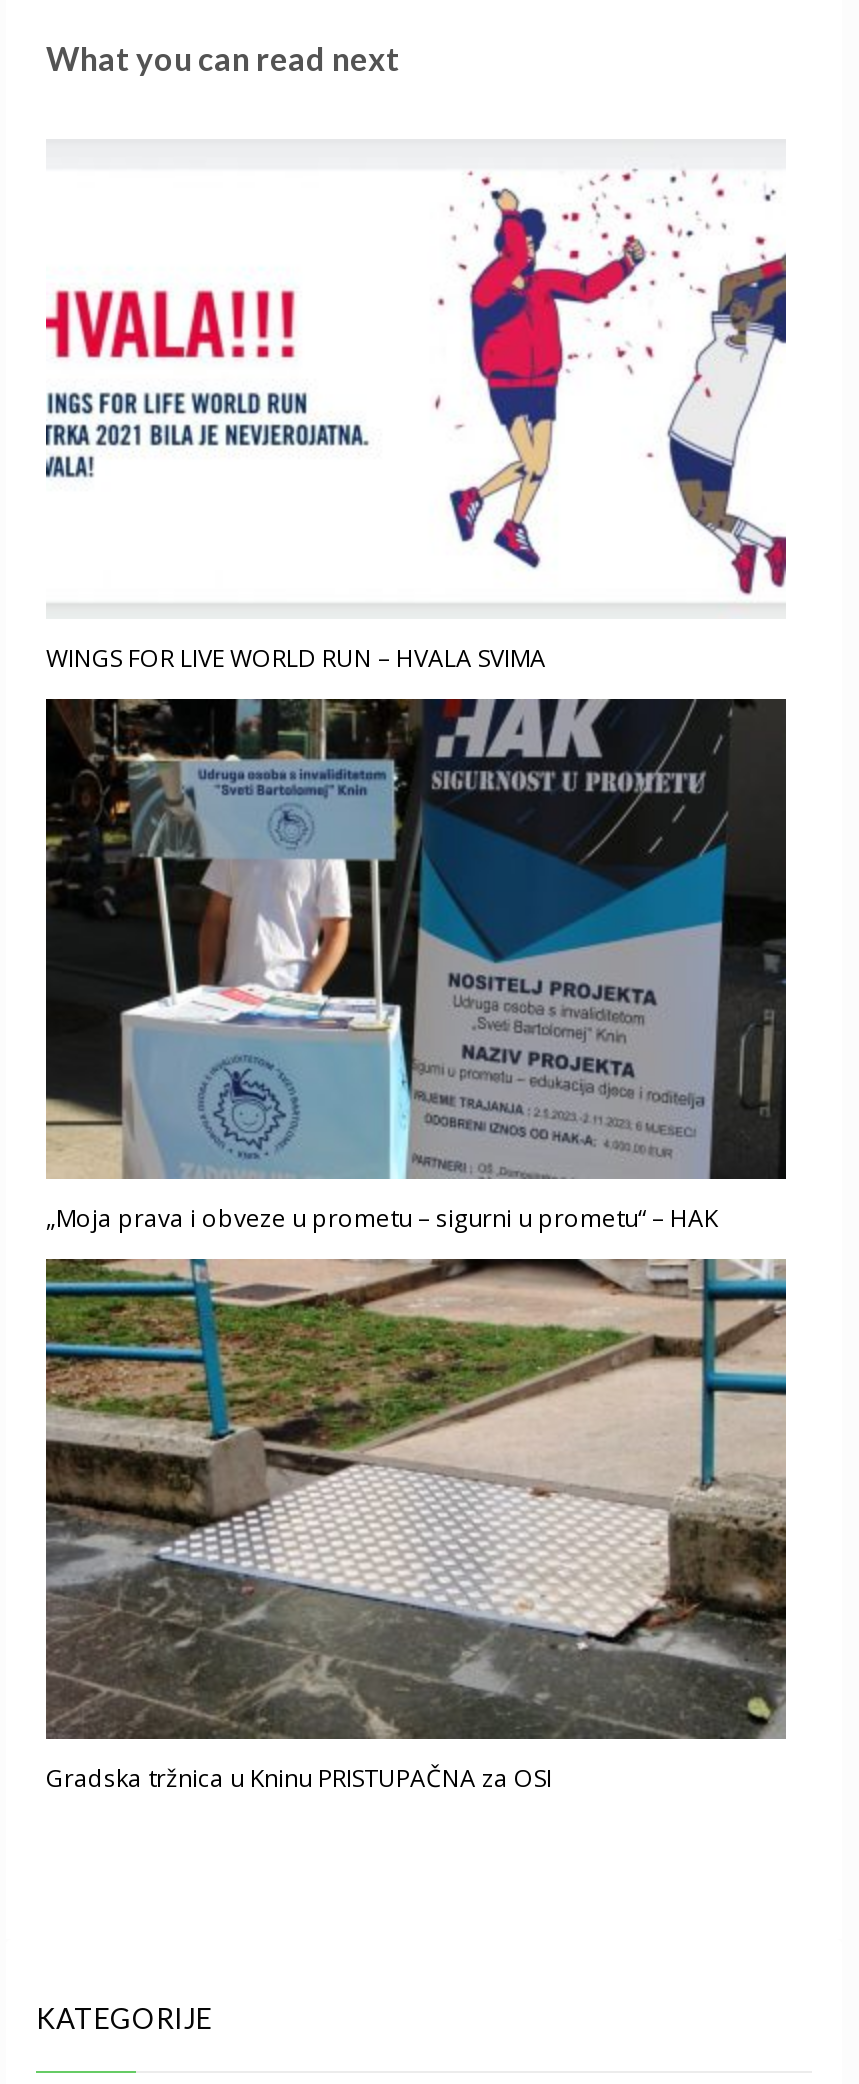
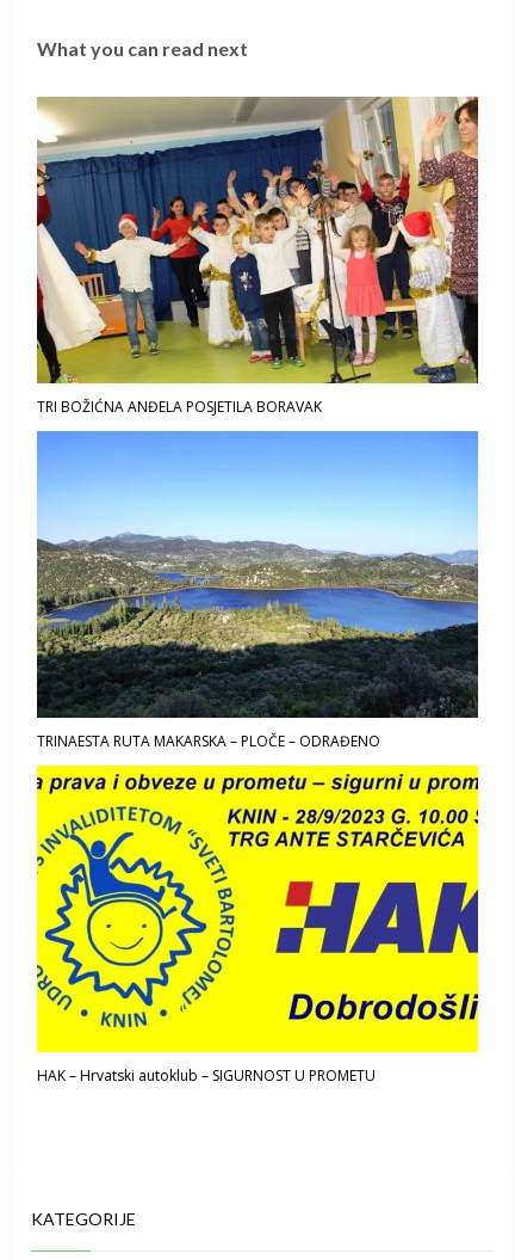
[44,139,788,675] [image] | WINGS FOR LIVE WORLD RUN – HVALA SVIMA -> [36,96,479,417] [image] | TRI BOŽIĆNA ANĐELA POSJETILA BORAVAK
[44,697,788,1235] [image] | „Moja prava i obveze u prometu – sigurni u prometu“ – HAK -> [36,430,479,751] [image] | TRINAESTA RUTA MAKARSKA – PLOČE – ODRAĐENO
[44,1257,788,1795] [image] | Gradska tržnica u Kninu PRISTUPAČNA za OSI -> [36,764,479,1086] [image] | HAK – Hrvatski autoklub – SIGURNOST U PROMETU

